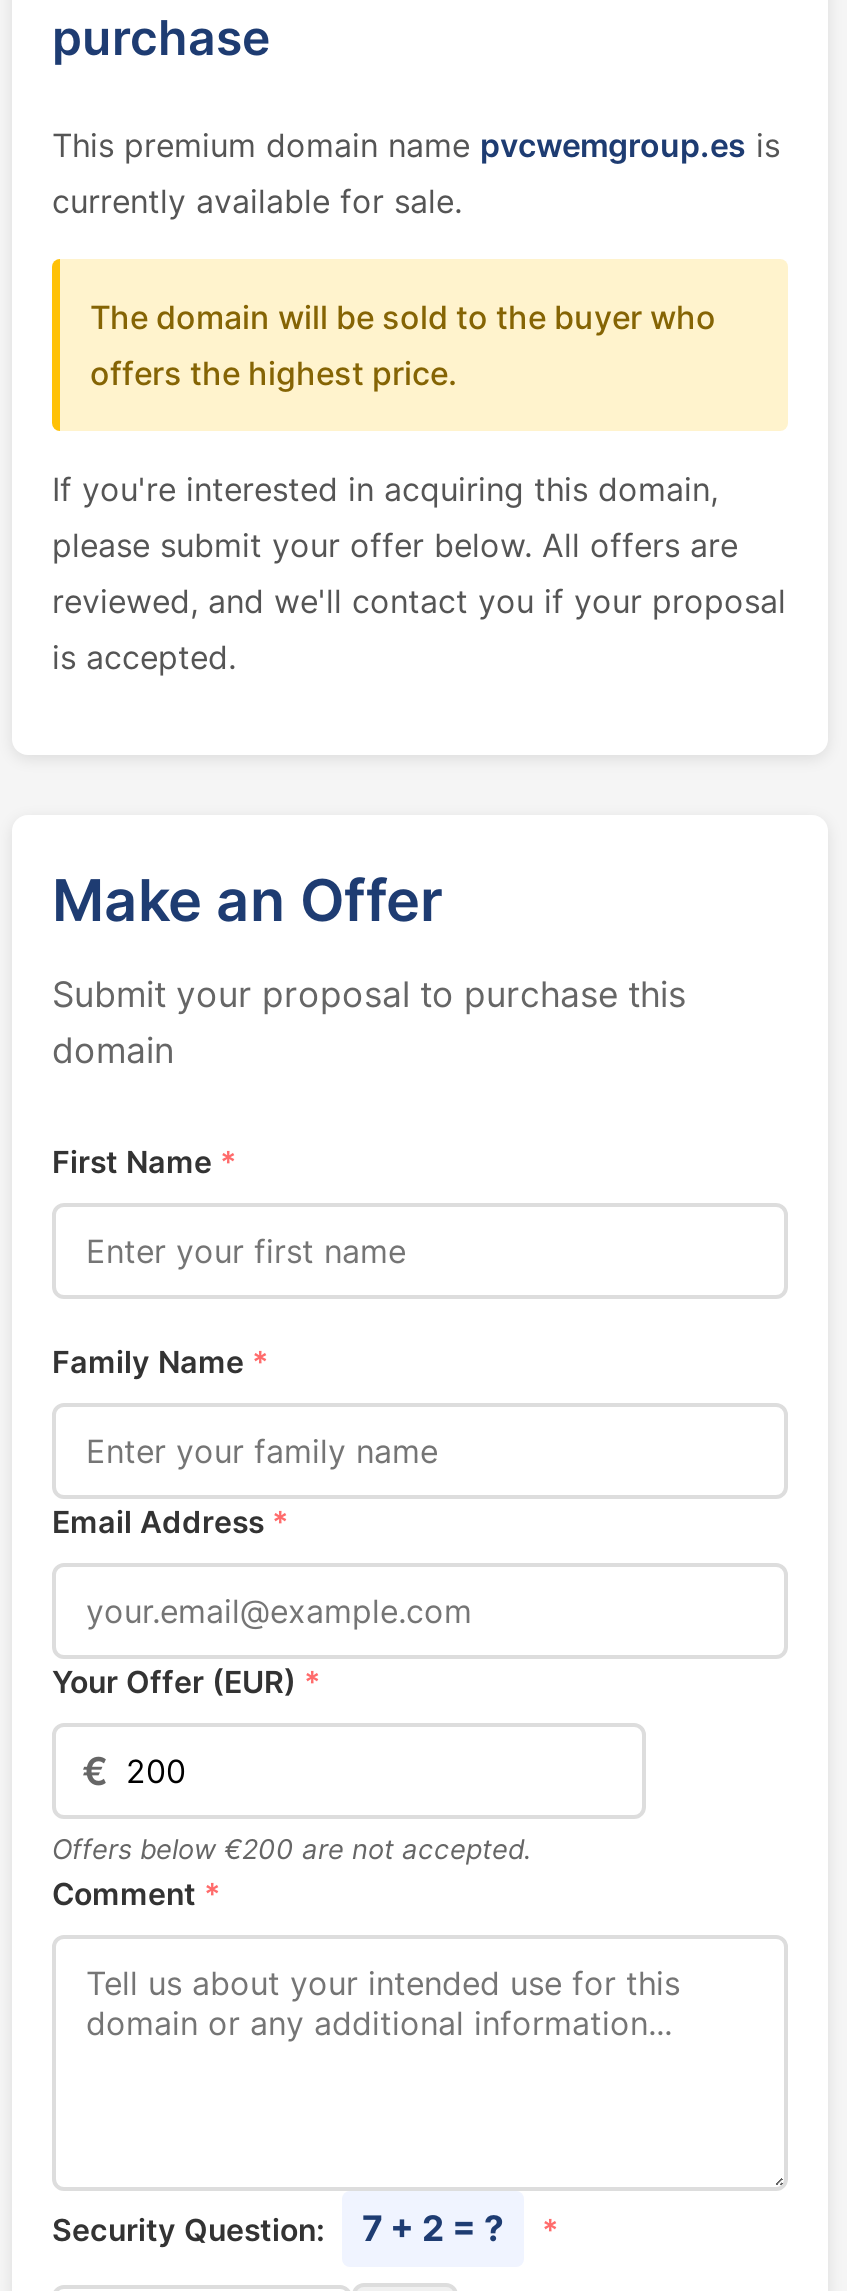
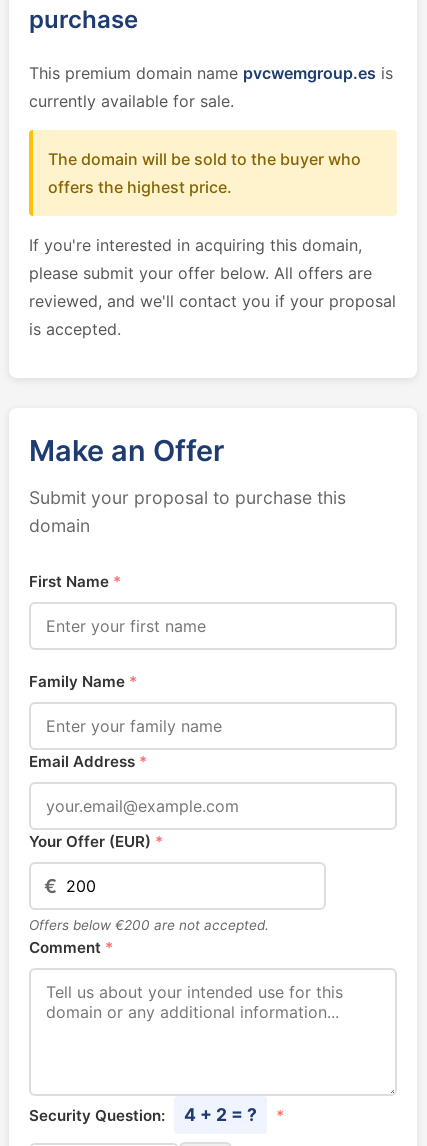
[362,2207,504,2249] 7 + 2 = ? -> [184,1104,257,1125] 4 + 2 = ?

